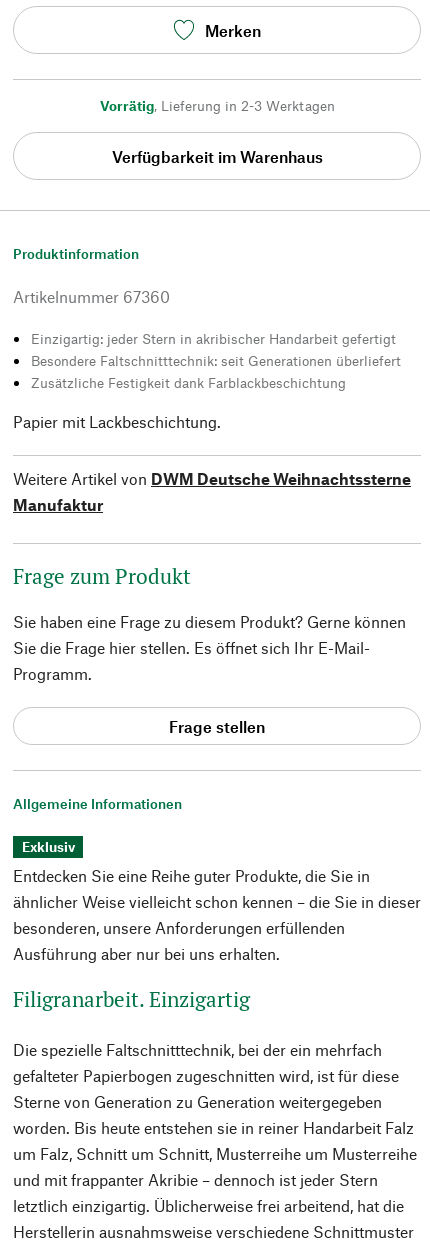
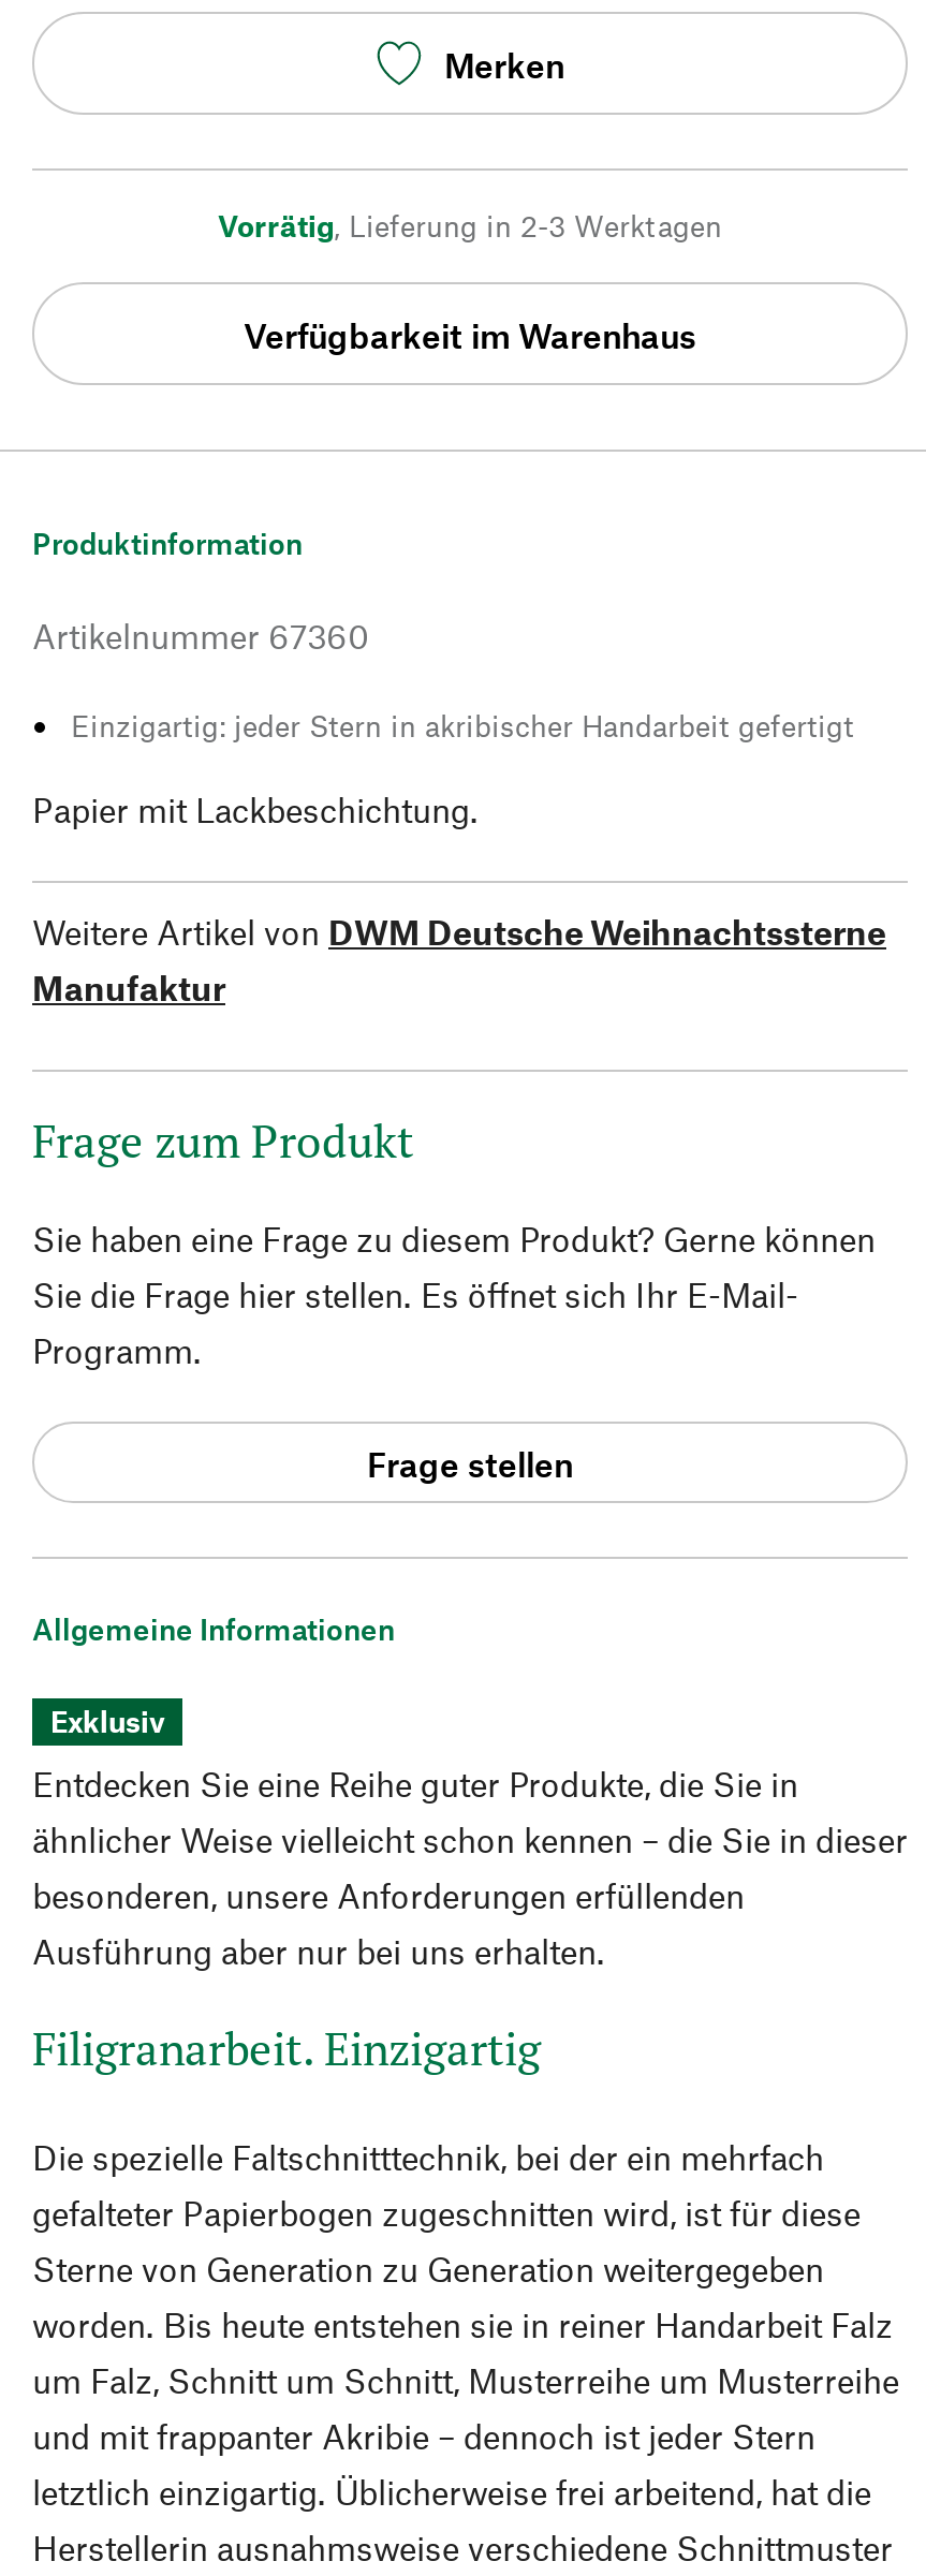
[31,352,401,391] Besondere Faltschnitttechnik: seit Generationen überliefert | Zusätzliche Festigkeit dank Farblackbeschichtung -> none

